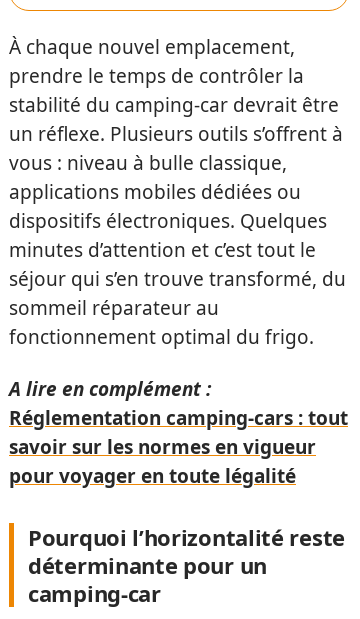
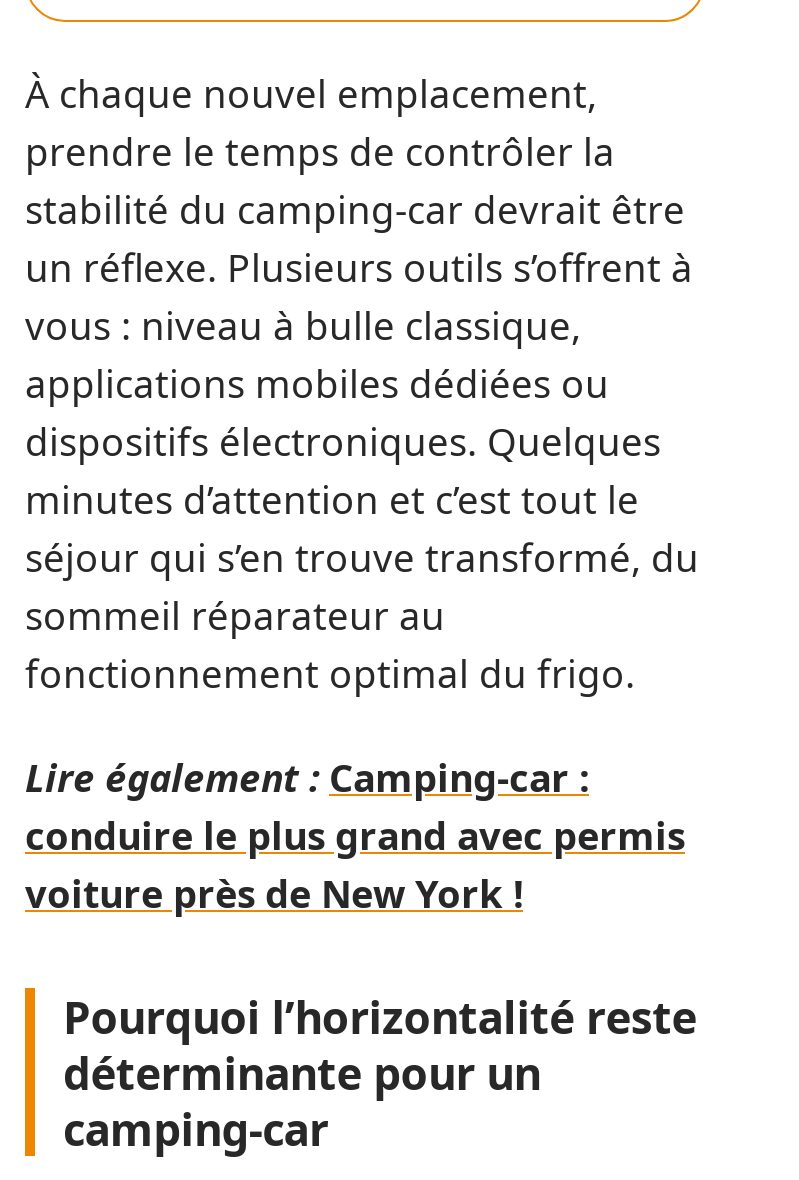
[9,375,348,488] A lire en complément : | Réglementation camping-cars : tout | savoir sur les normes en vigueur | pour voyager en toute légalité -> [25,751,685,919] Lire également : Camping-car : | conduire le plus grand avec permis | voiture près de New York !

